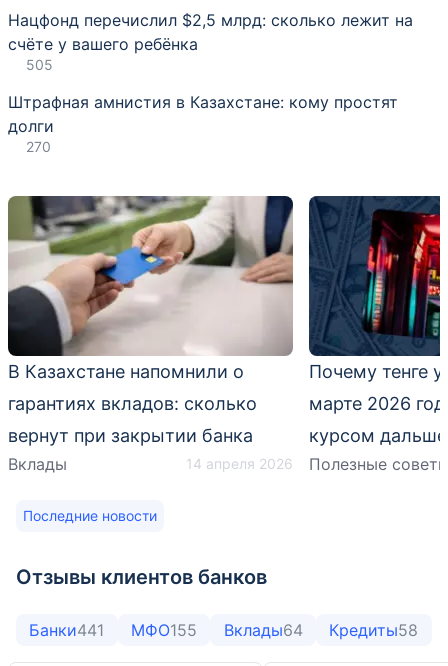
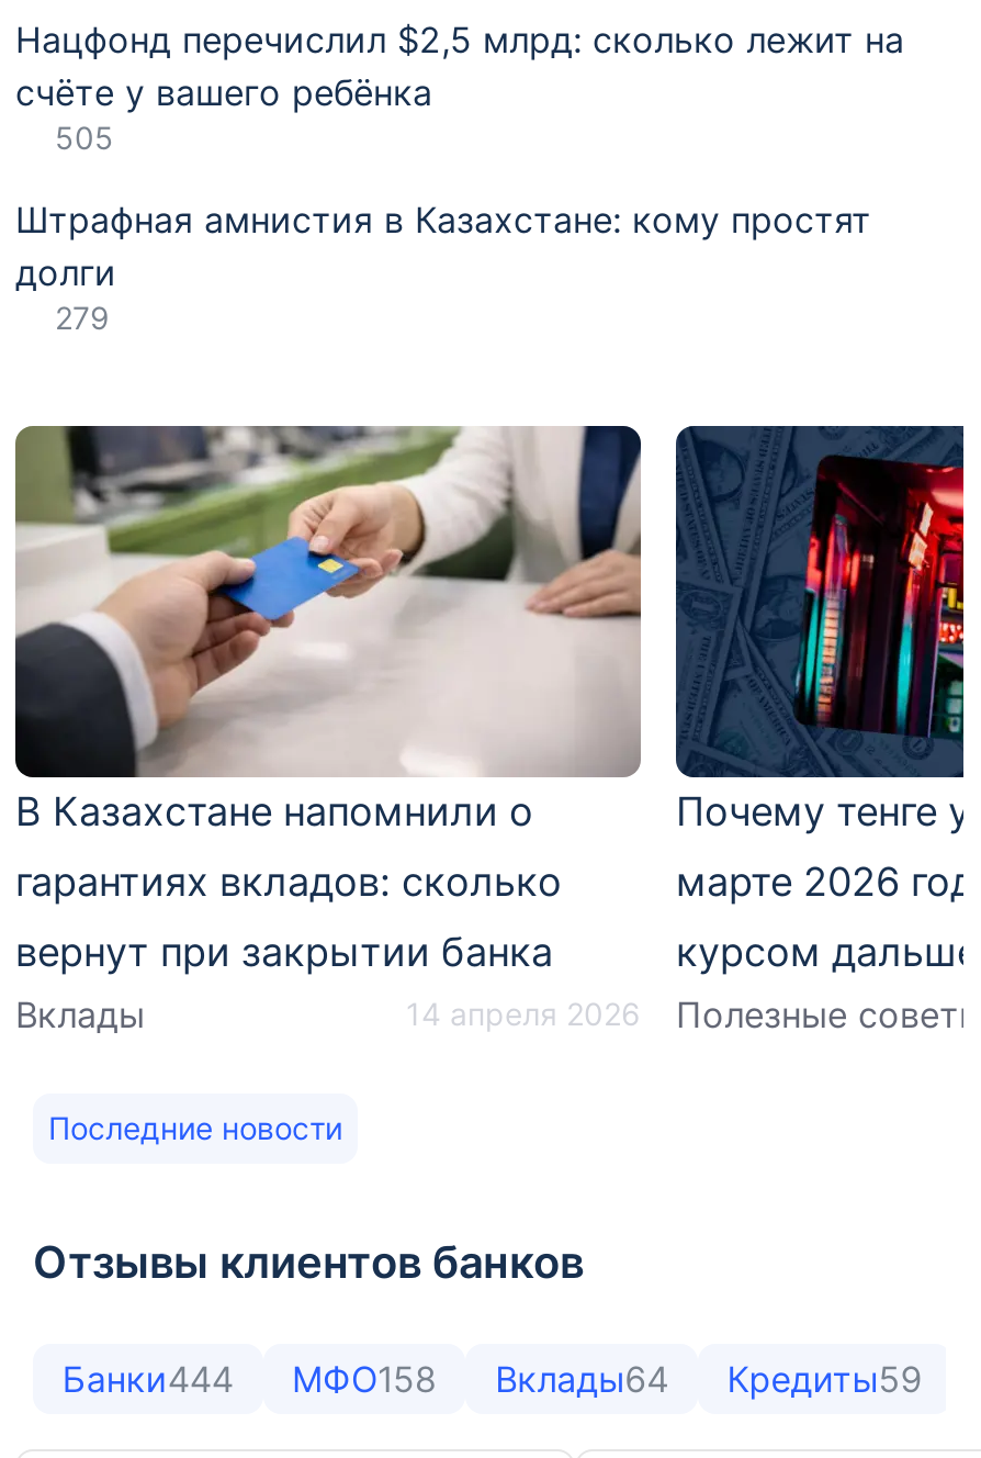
[26,138,51,155] 270 -> [55,299,110,336] 279
[29,620,104,640] Банки441 -> [62,1357,233,1401] Банки444
[131,620,197,640] МФО155 -> [292,1357,437,1401] МФО158
[329,620,418,640] Кредиты58 -> [727,1357,922,1401] Кредиты59

